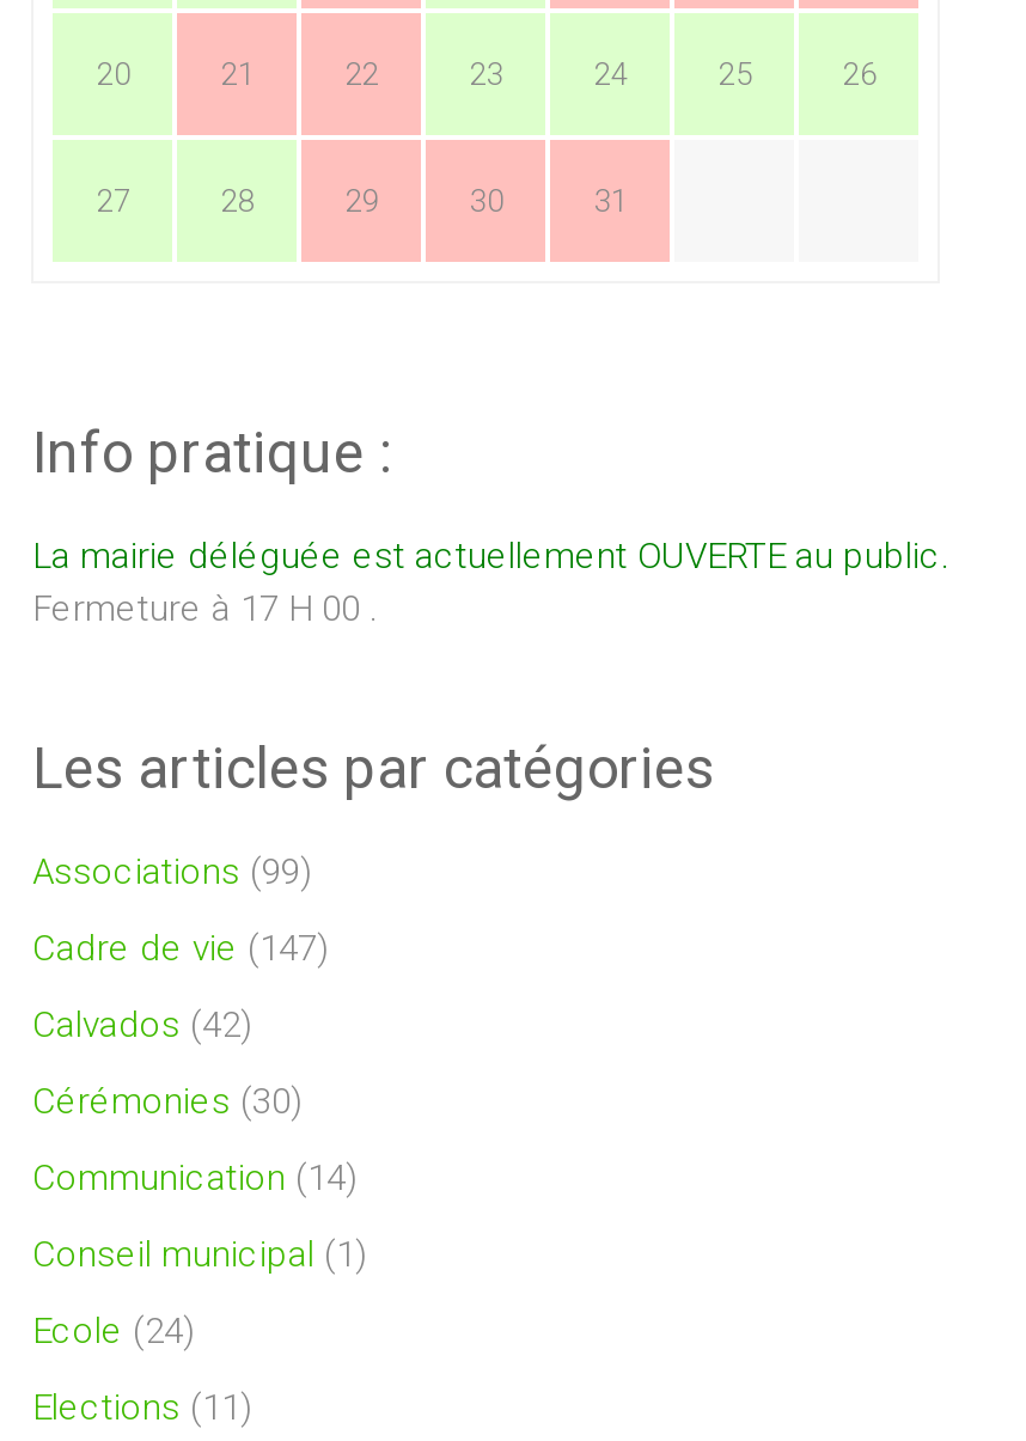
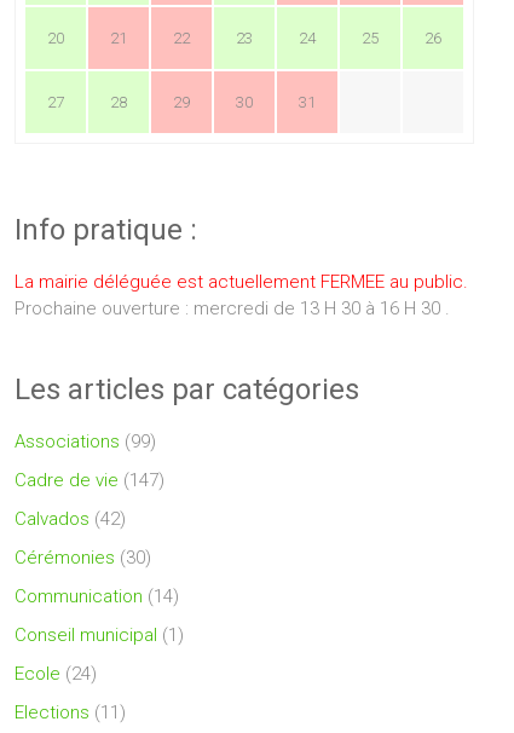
[32,535,950,631] La mairie déléguée est actuellement OUVERTE au public. | Fermeture à 17 H 00 . -> [15,271,469,320] La mairie déléguée est actuellement FERMEE au public. | Prochaine ouverture : mercredi de 13 H 30 à 16 H 30 .

